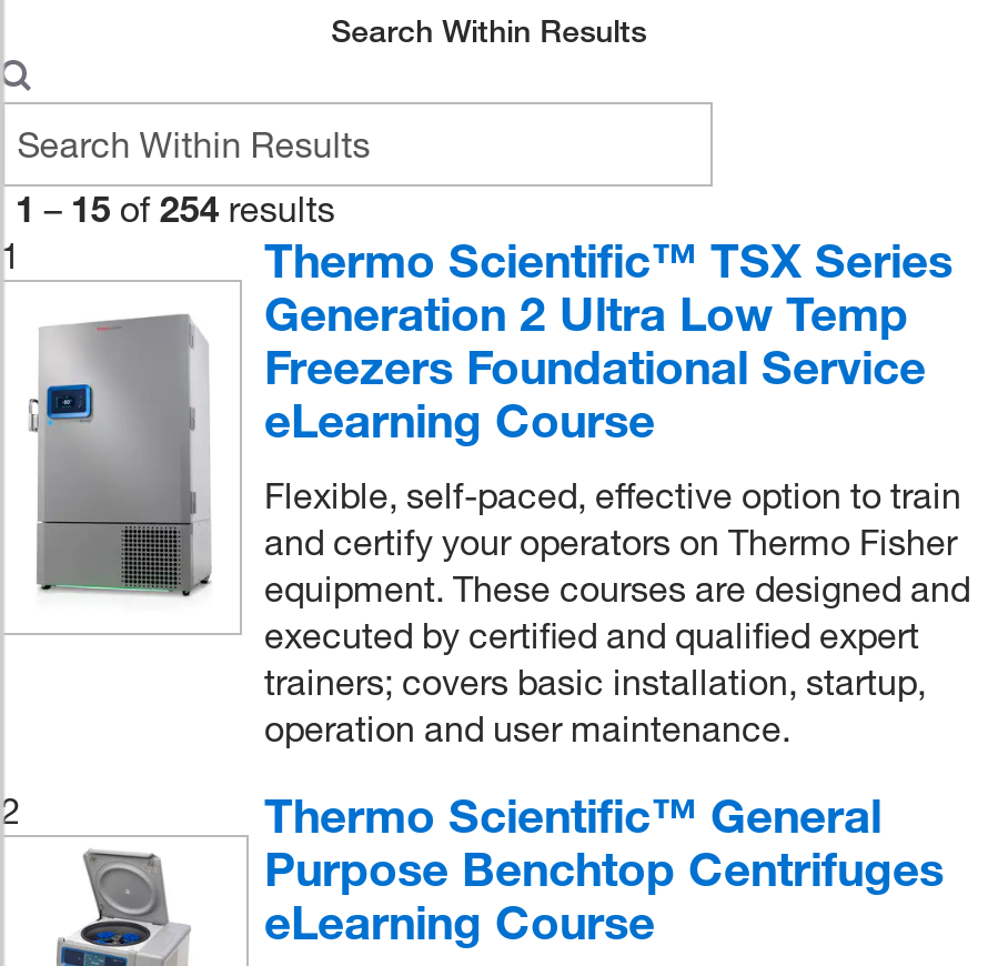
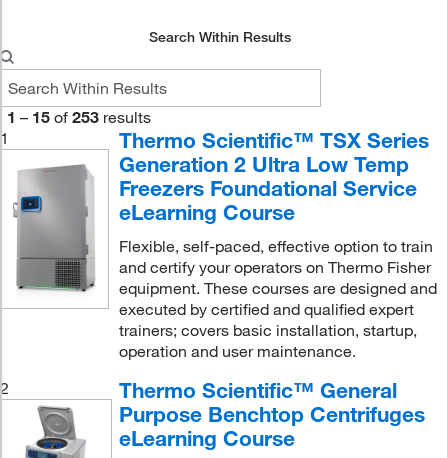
[15,187,335,231] 1 – 15 of 254 results -> [7,107,151,127] 1 – 15 of 253 results

